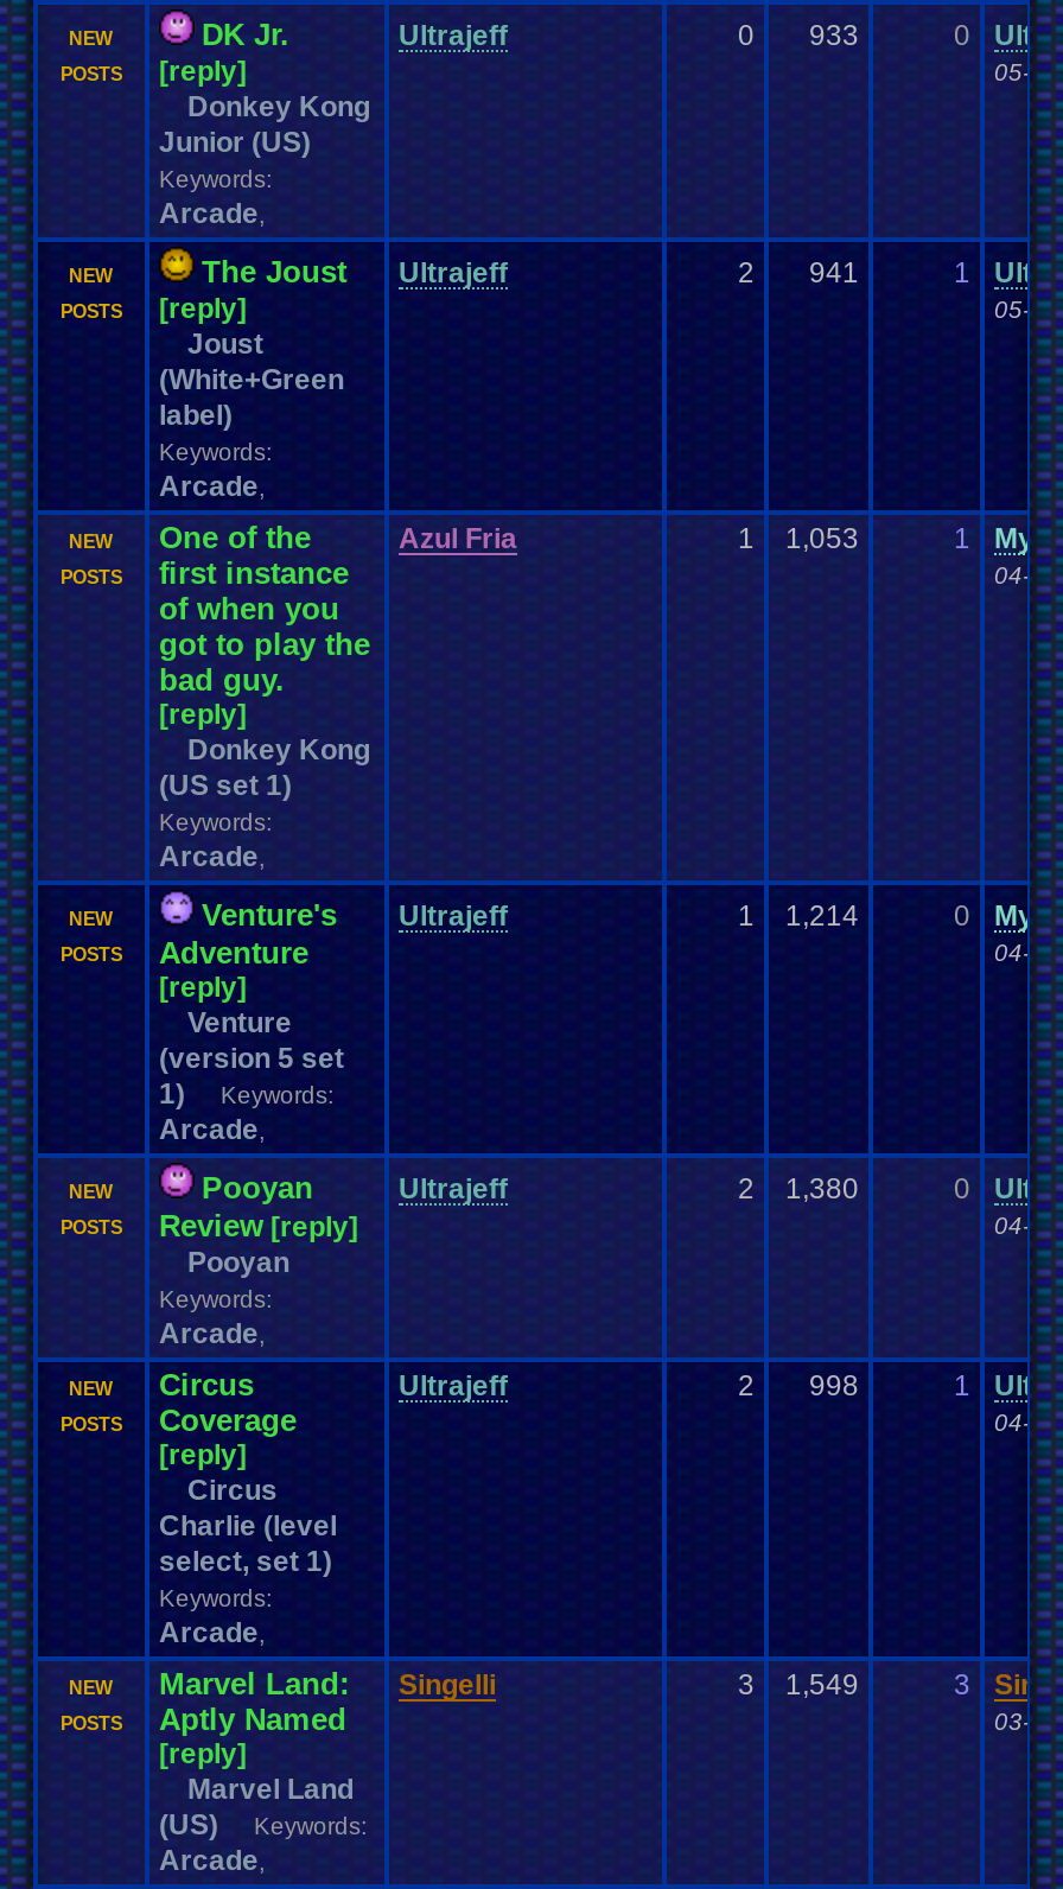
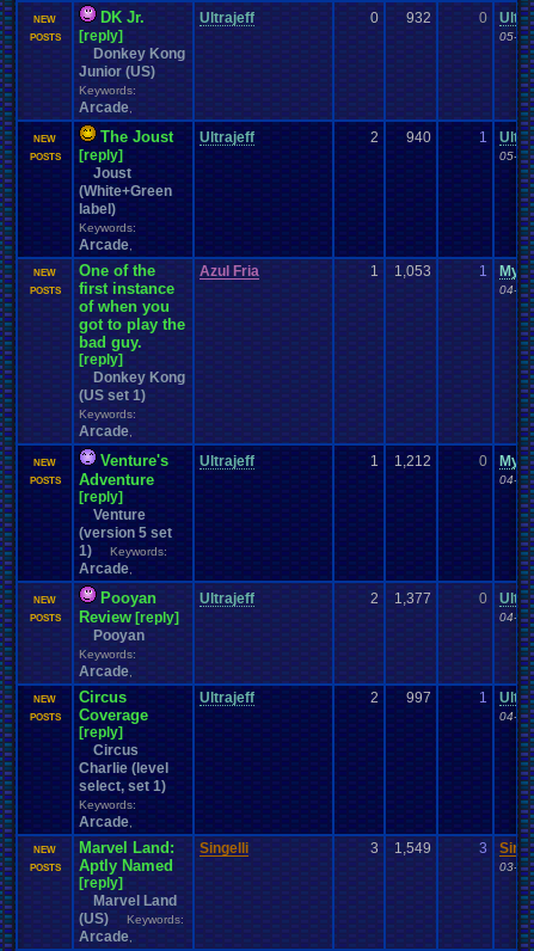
[738,19,859,52] 0 933 -> [370,10,431,26] 0 932
[738,256,859,290] 2 941 -> [370,129,431,146] 2 940
[738,899,859,933] 1 1,214 -> [370,453,431,470] 1 1,212
[738,1172,859,1206] 2 1,380 -> [370,590,431,607] 2 1,377
[738,1369,859,1403] 2 998 -> [370,689,431,706] 2 997

